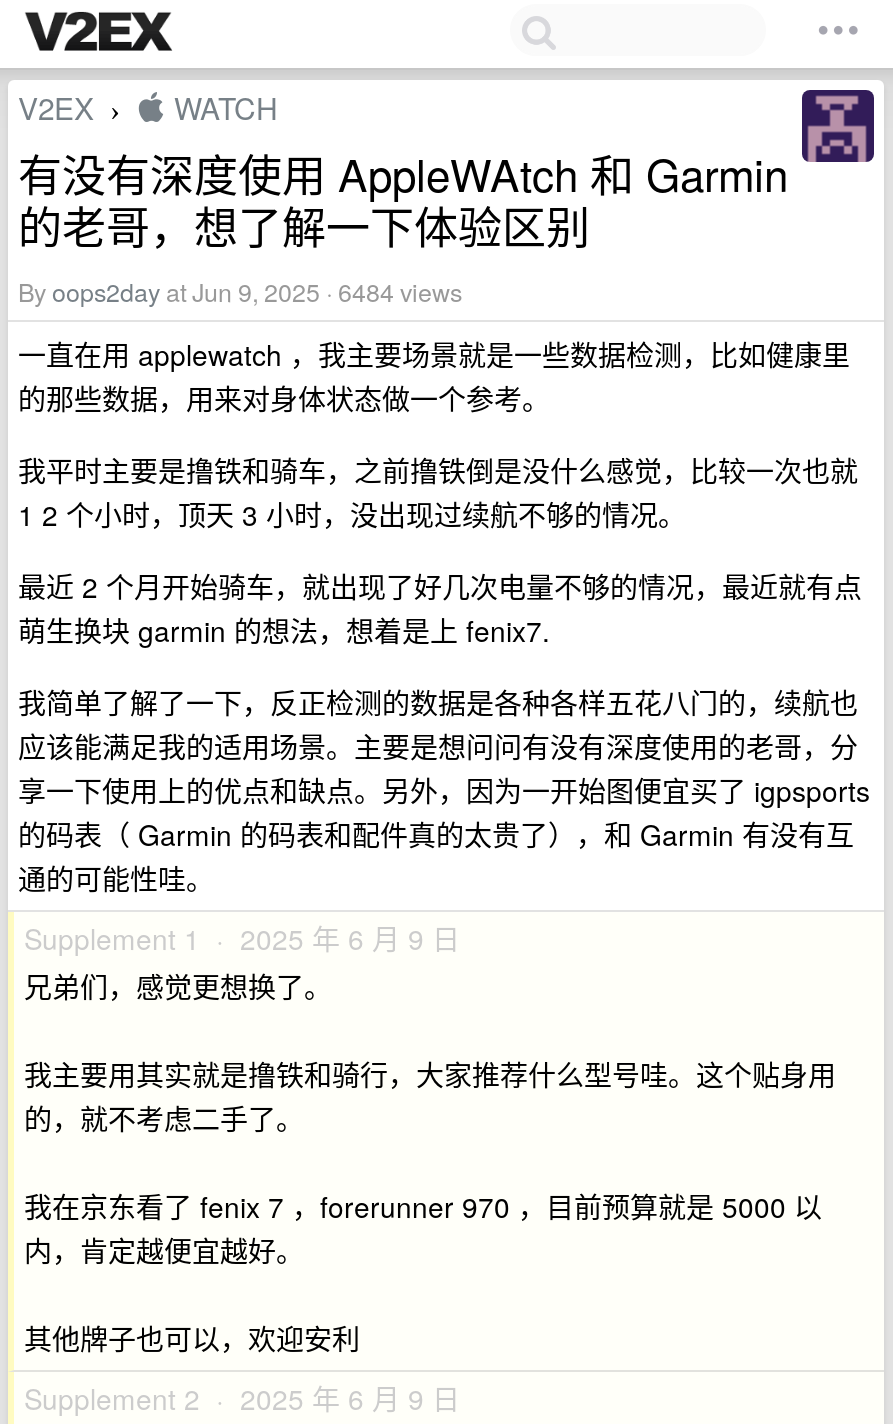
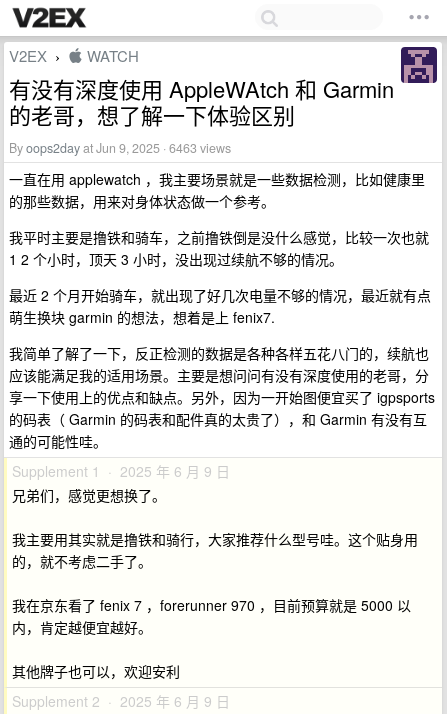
[18,274,462,310] By oops2day at Jun 9, 2025 · 6484 views -> [9,139,231,157] By oops2day at Jun 9, 2025 · 6463 views

